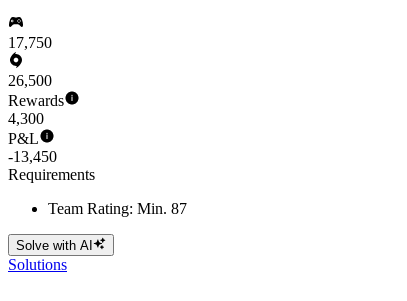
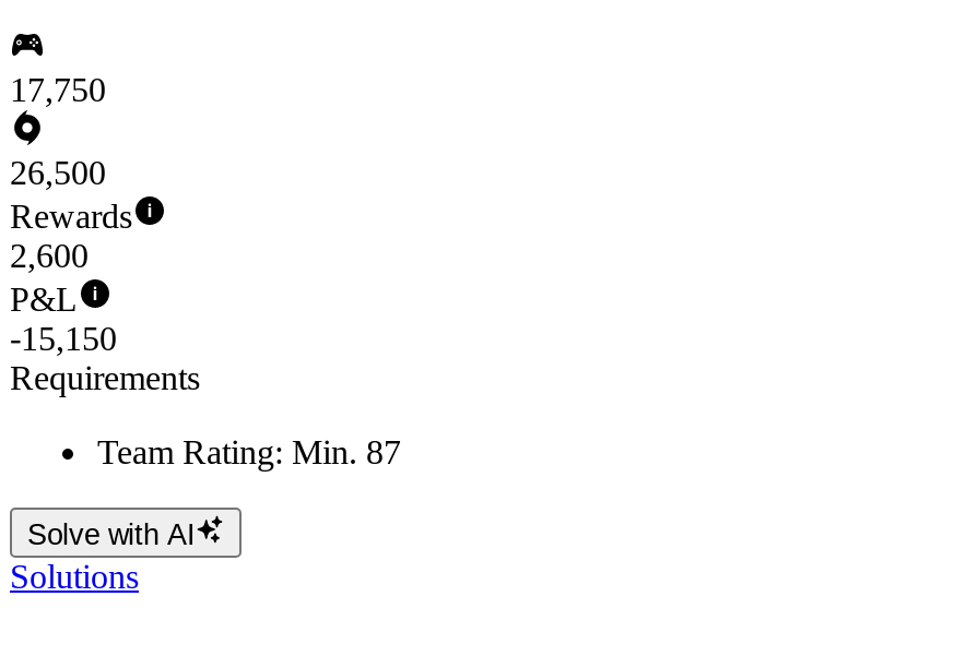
[8,110,44,127] 4,300 -> [10,237,89,274] 2,600
[8,148,57,165] -13,450 -> [10,320,117,357] -15,150

